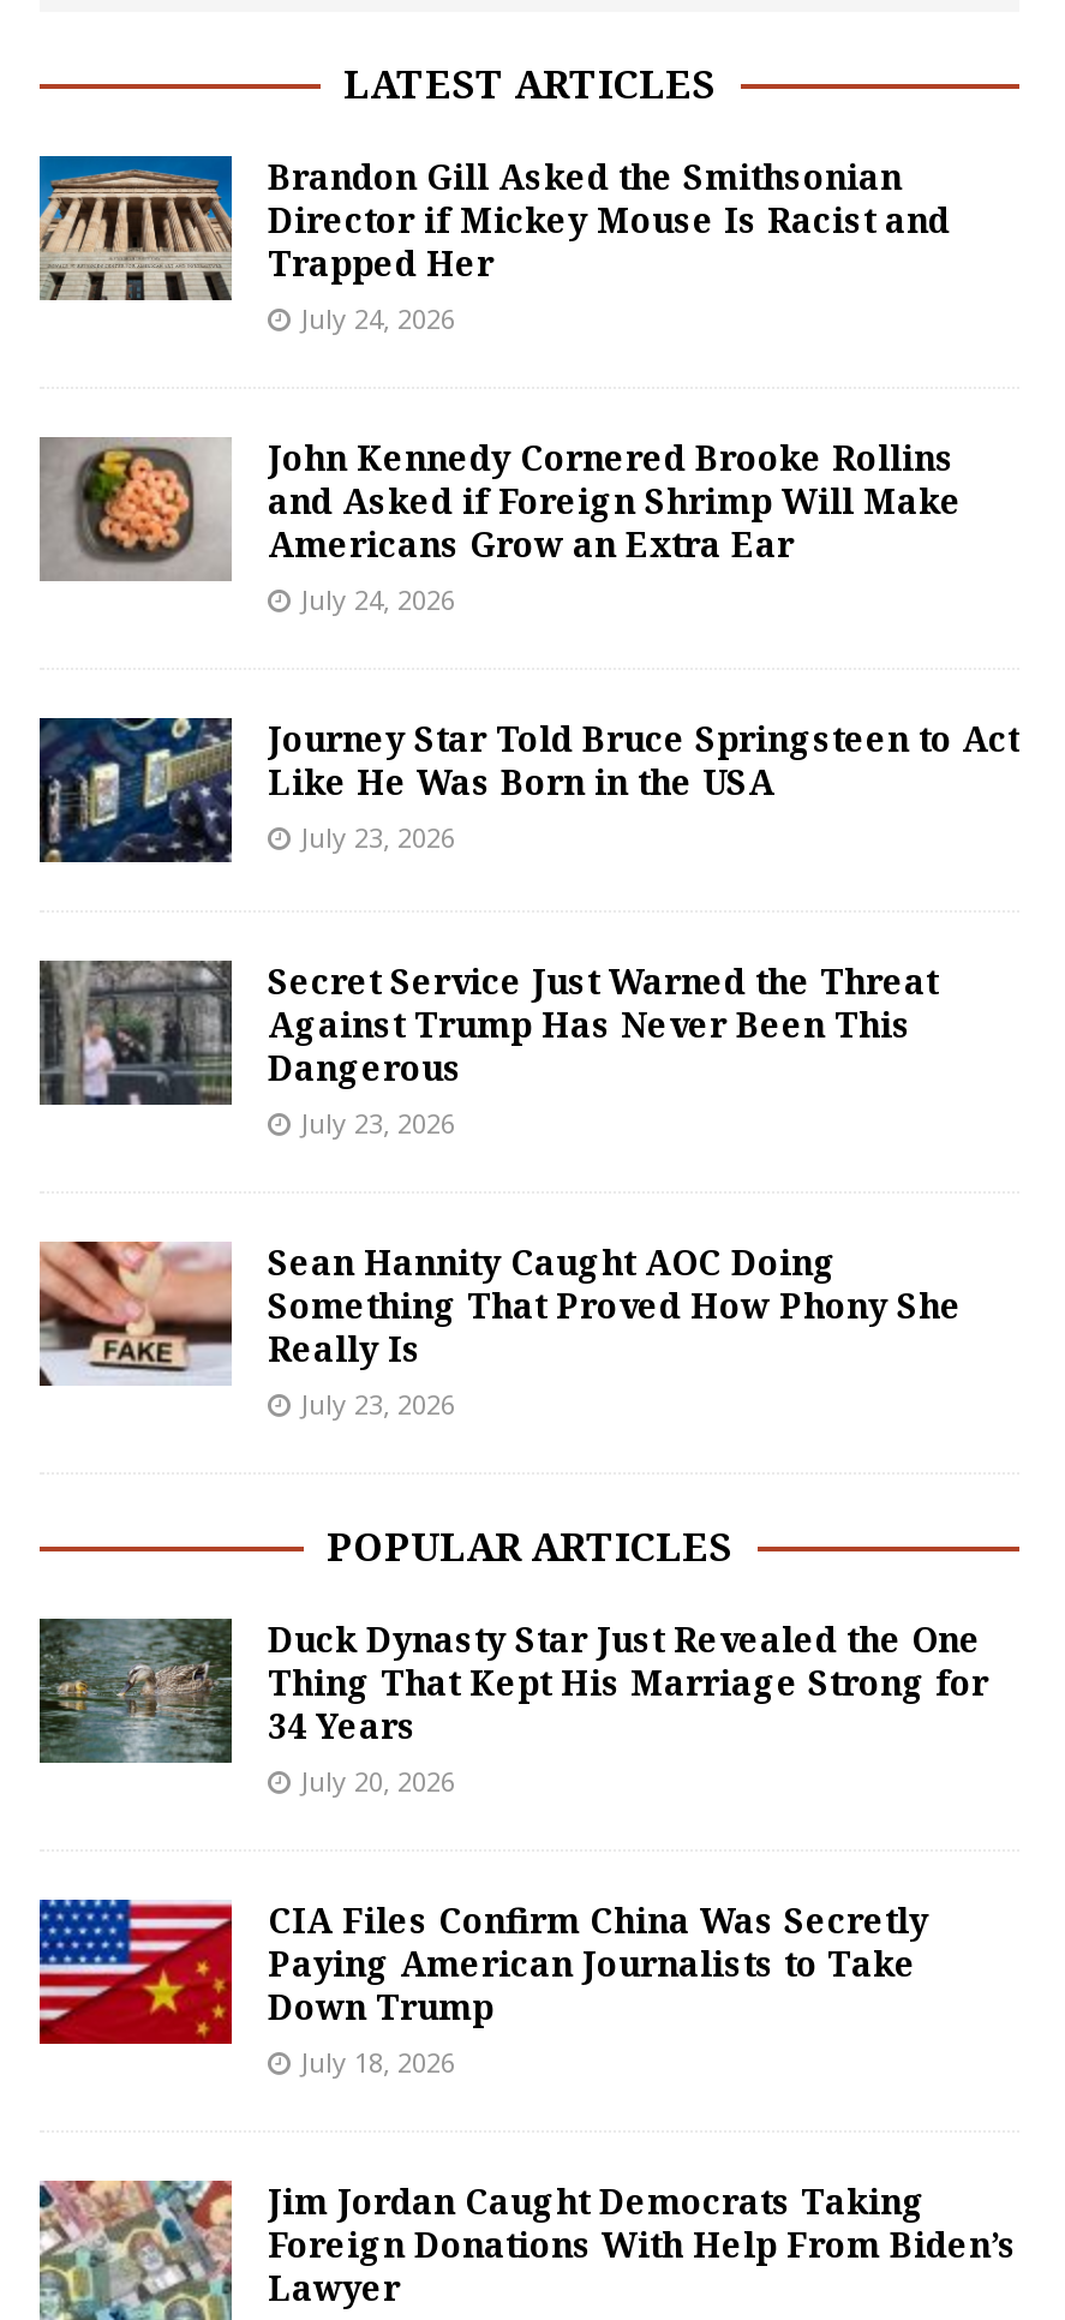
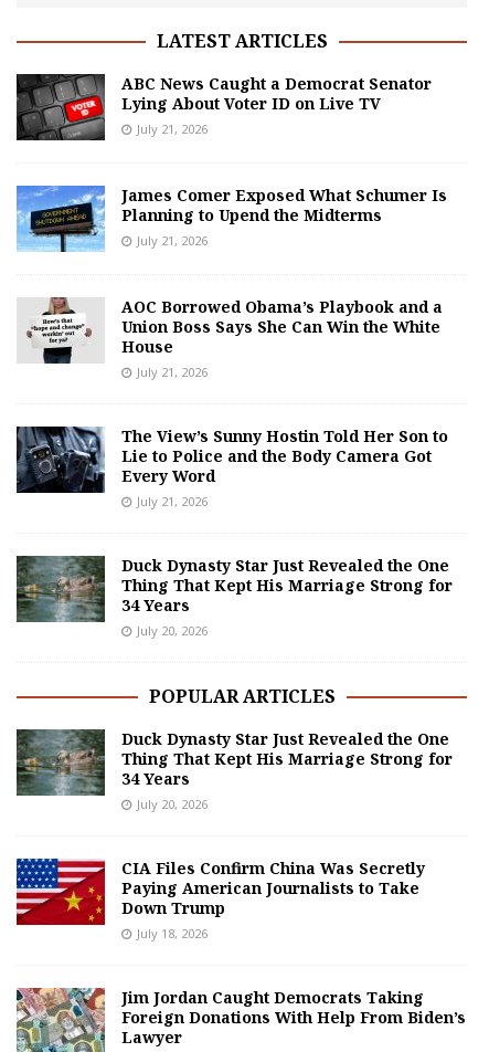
[37,153,950,336] [image] | Brandon Gill Asked the Smithsonian | Director if Mickey Mouse Is Racist and | Trapped Her | July 24, 2026 -> [15,73,432,140] [image] | ABC News Caught a Democrat Senator | Lying About Voter ID on Live TV | July 21, 2026
[37,434,962,617] [image] | John Kennedy Cornered Brooke Rollins | and Asked if Foreign Shrimp Will Make | Americans Grow an Extra Ear | July 24, 2026 -> [15,184,447,252] [image] | James Comer Exposed What Schumer Is | Planning to Upend the Midterms | July 21, 2026
[37,687,1019,865] [image] | Journey Star Told Bruce Springsteen to Act | Like He Was Born in the USA | July 23, 2026 -> [17,296,443,381] [image] | AOC Borrowed Obama’s Playbook and a | Union Boss Says She Can Win the White | House | July 21, 2026
[40,958,938,1140] [image] | Secret Service Just Warned the Threat | Against Trump Has Never Been This | Dangerous | July 23, 2026 -> [17,425,448,509] [image] | The View’s Sunny Hostin Told Her Son to | Lie to Police and the Body Camera Got | Every Word | July 21, 2026
[37,1239,962,1421] [image] | Sean Hannity Caught AOC Doing | Something That Proved How Phony She | Really Is | July 23, 2026 -> [15,555,453,639] [image] | Duck Dynasty Star Just Revealed the One | Thing That Kept His Marriage Strong for | 34 Years | July 20, 2026

